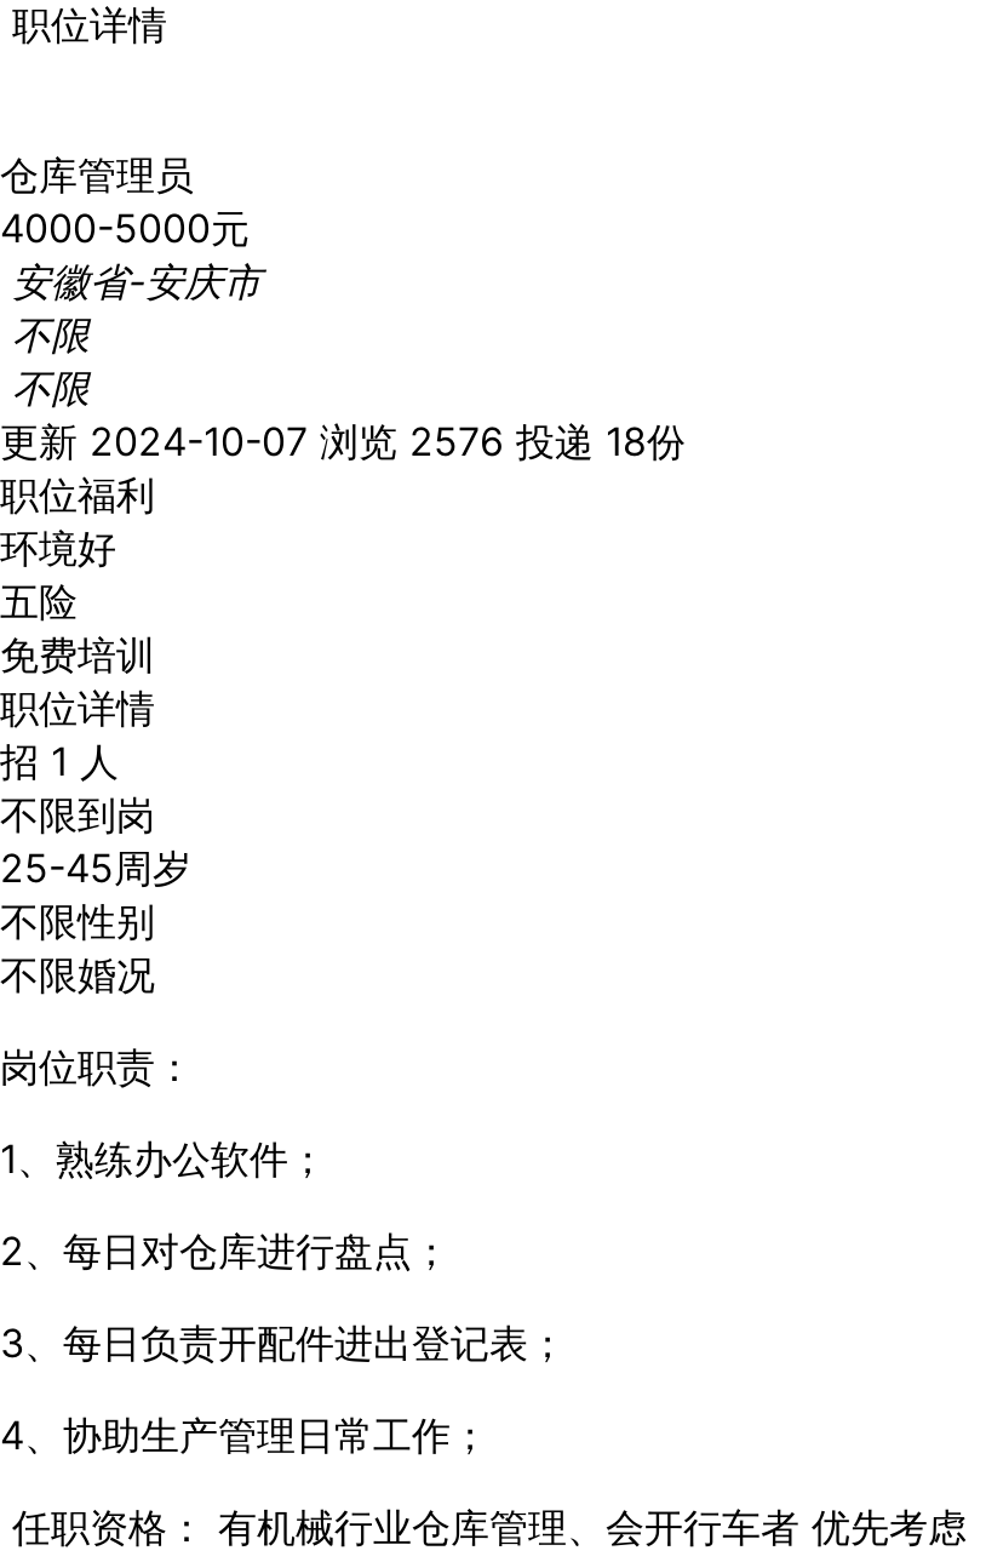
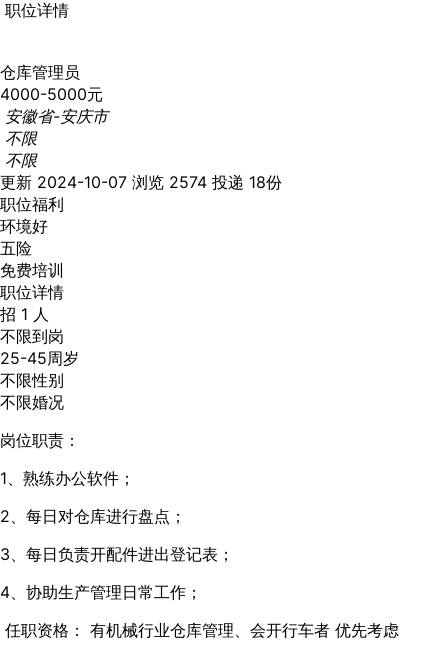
[0,417,686,465] 更新 2024-10-07 浏览 2576 投递 18份 -> [0,172,282,192] 更新 2024-10-07 浏览 2574 投递 18份

